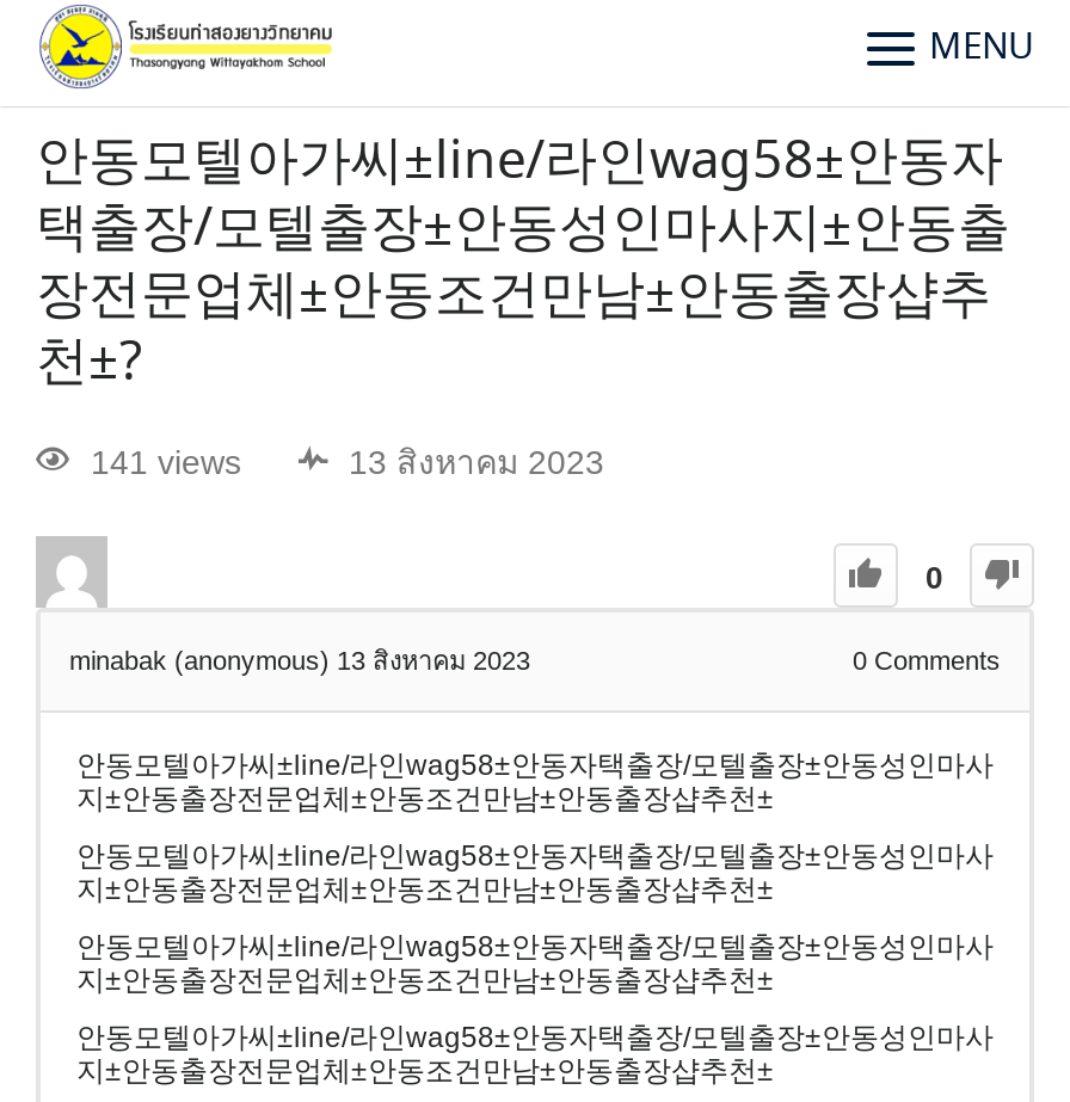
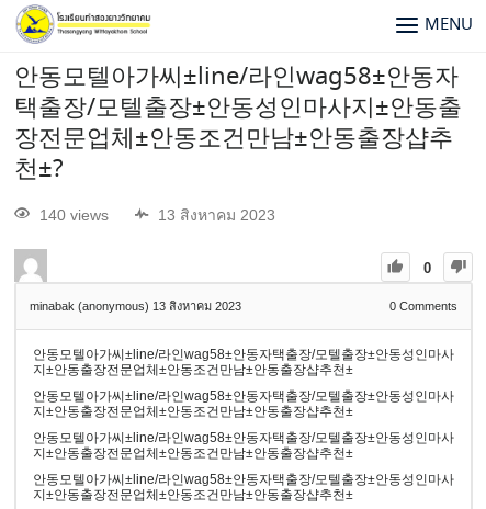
[91,444,241,482] 141 views -> [39,207,109,224] 140 views

